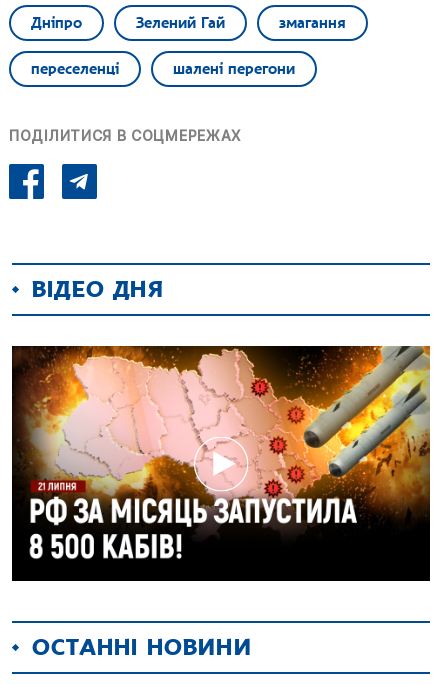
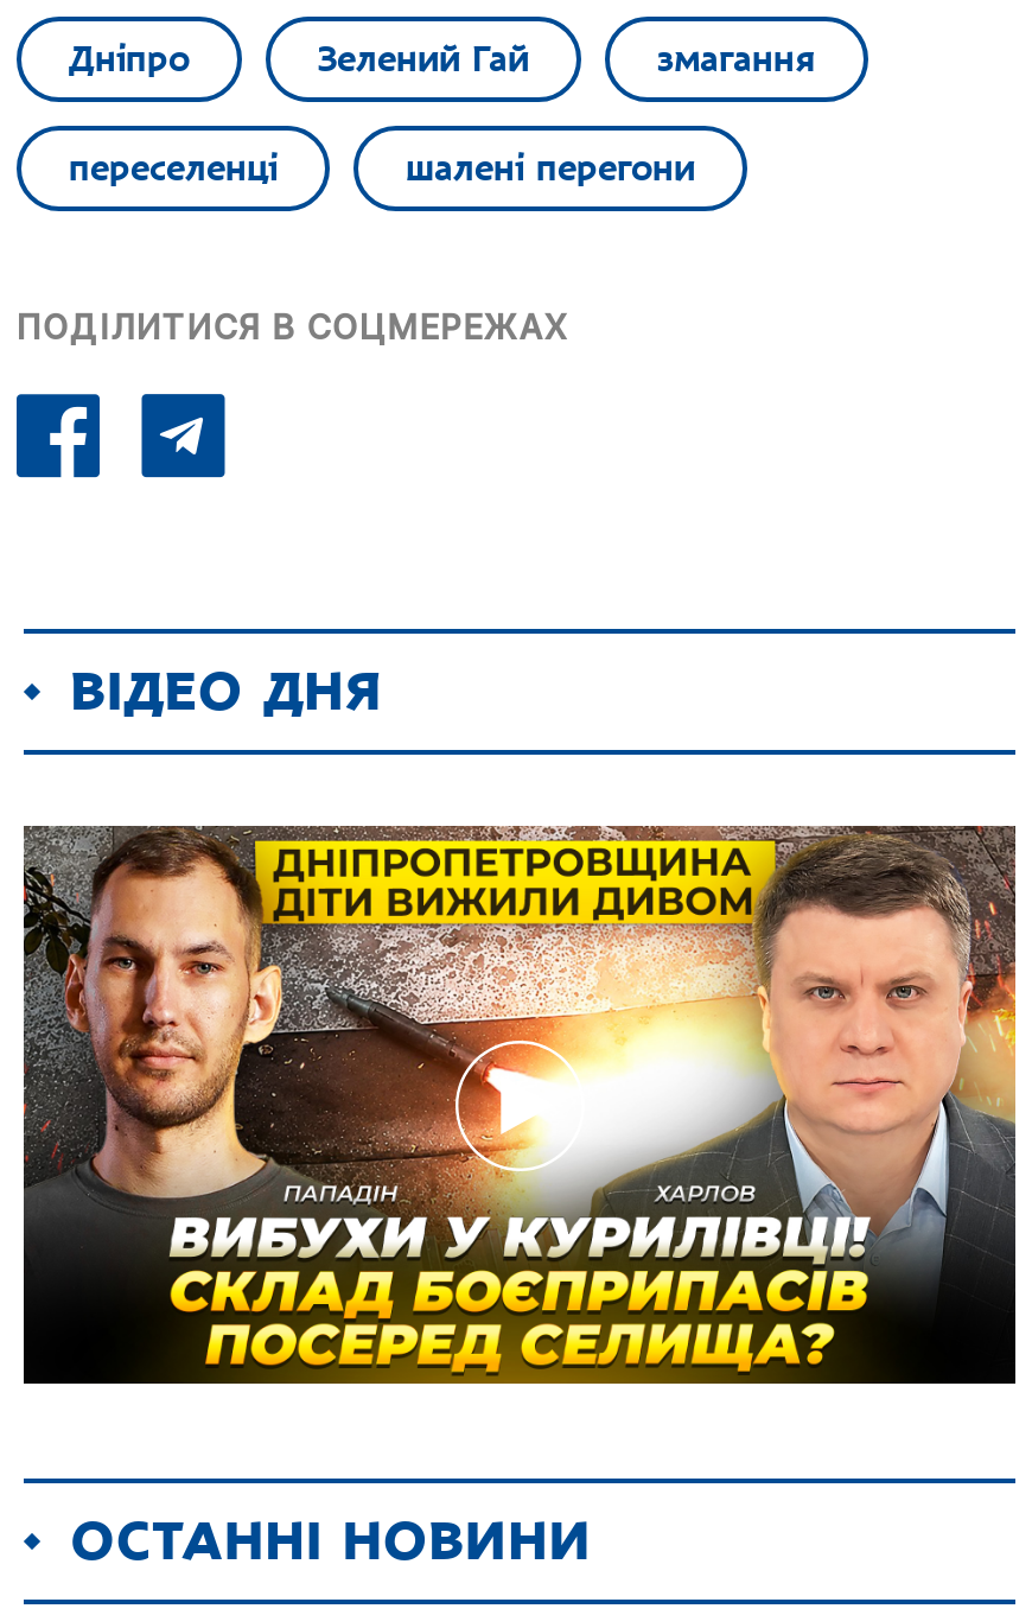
[11,345,431,582] [image] -> [21,824,1018,1386] [image]

